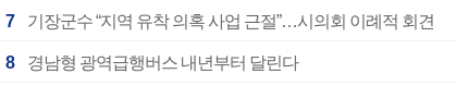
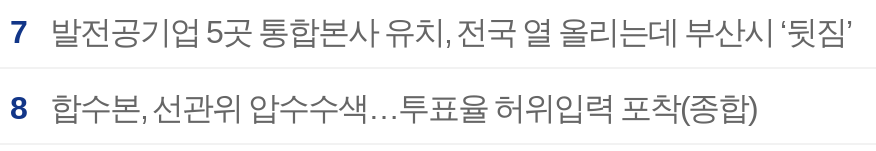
[27,12,434,30] 기장군수 “지역 유착 의혹 사업 근절”…시의회 이례적 회견 -> [50,15,852,49] 발전공기업 5곳 통합본사 유치, 전국 열 올리는데 부산시 ‘뒷짐’
[27,53,298,72] 경남형 광역급행버스 내년부터 달린다 -> [50,91,756,125] 합수본, 선관위 압수수색…투표율 허위입력 포착(종합)

